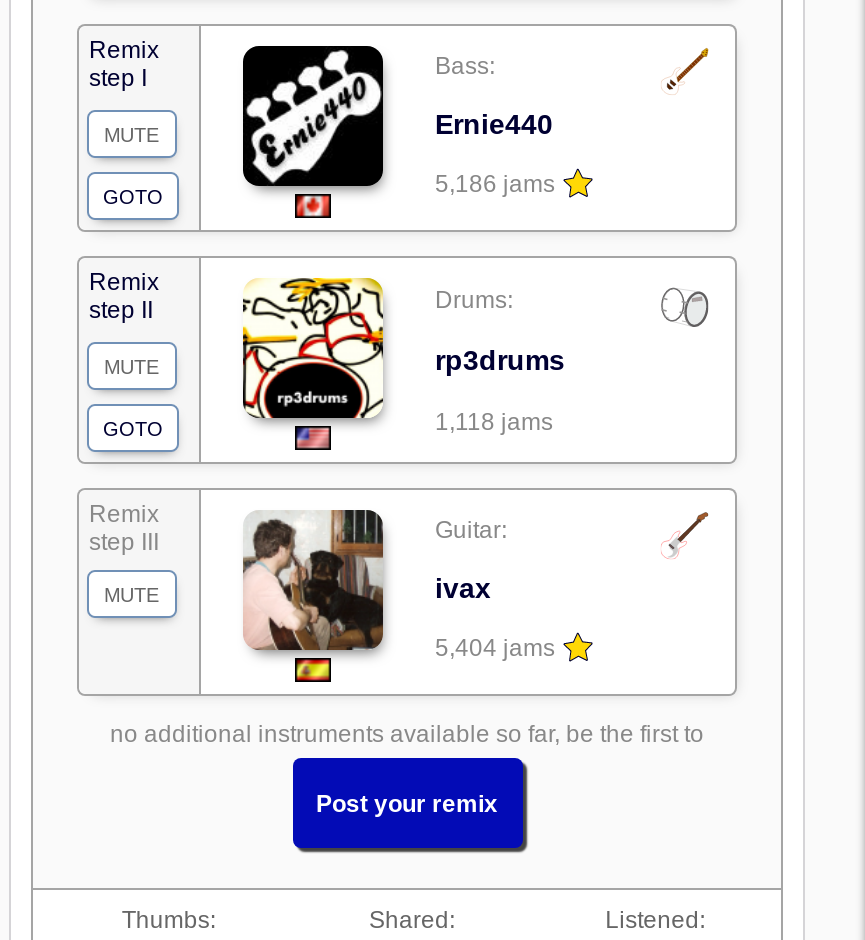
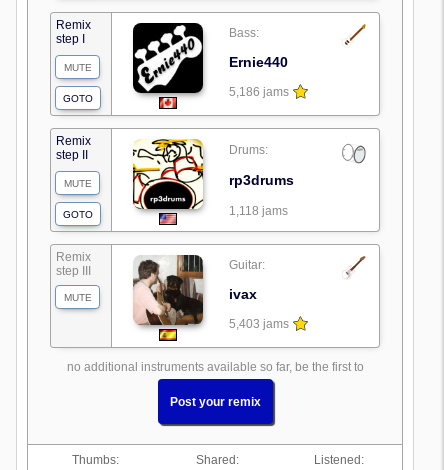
[435,635,555,663] 5,404 jams -> [229,317,289,331] 5,403 jams

